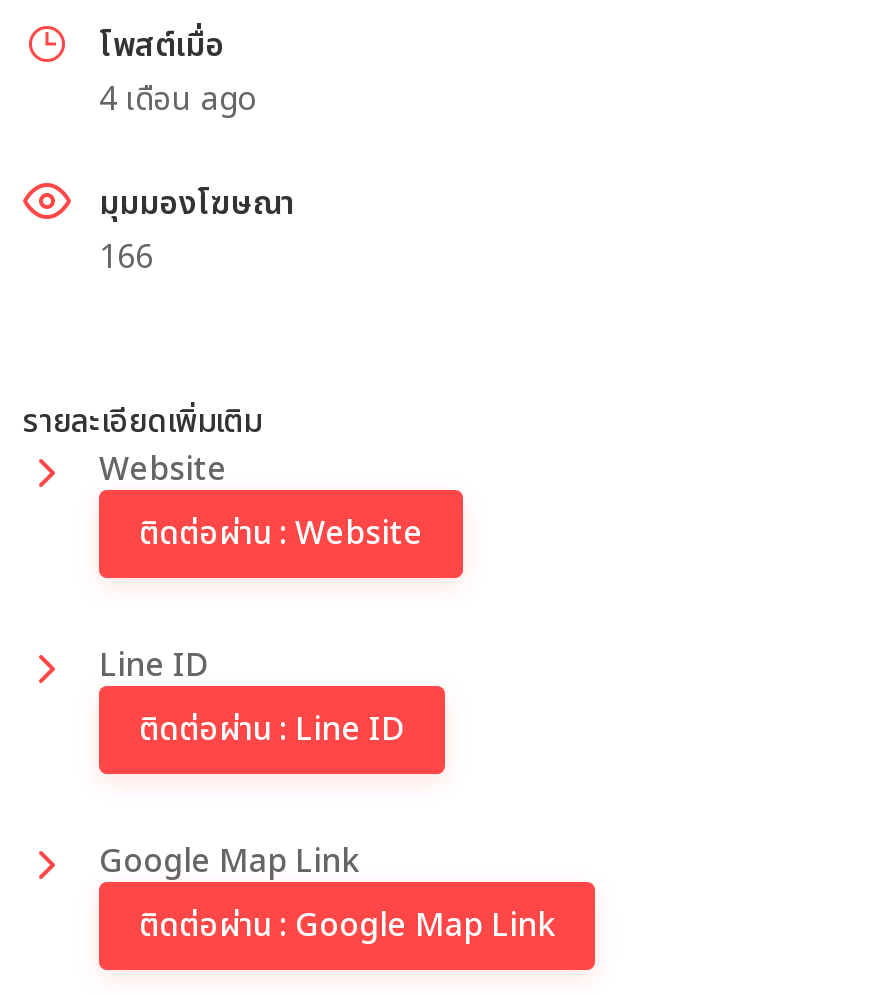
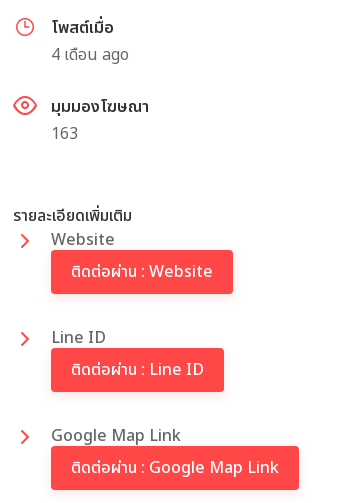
[99,234,153,282] 166 -> [51,122,78,146] 163

